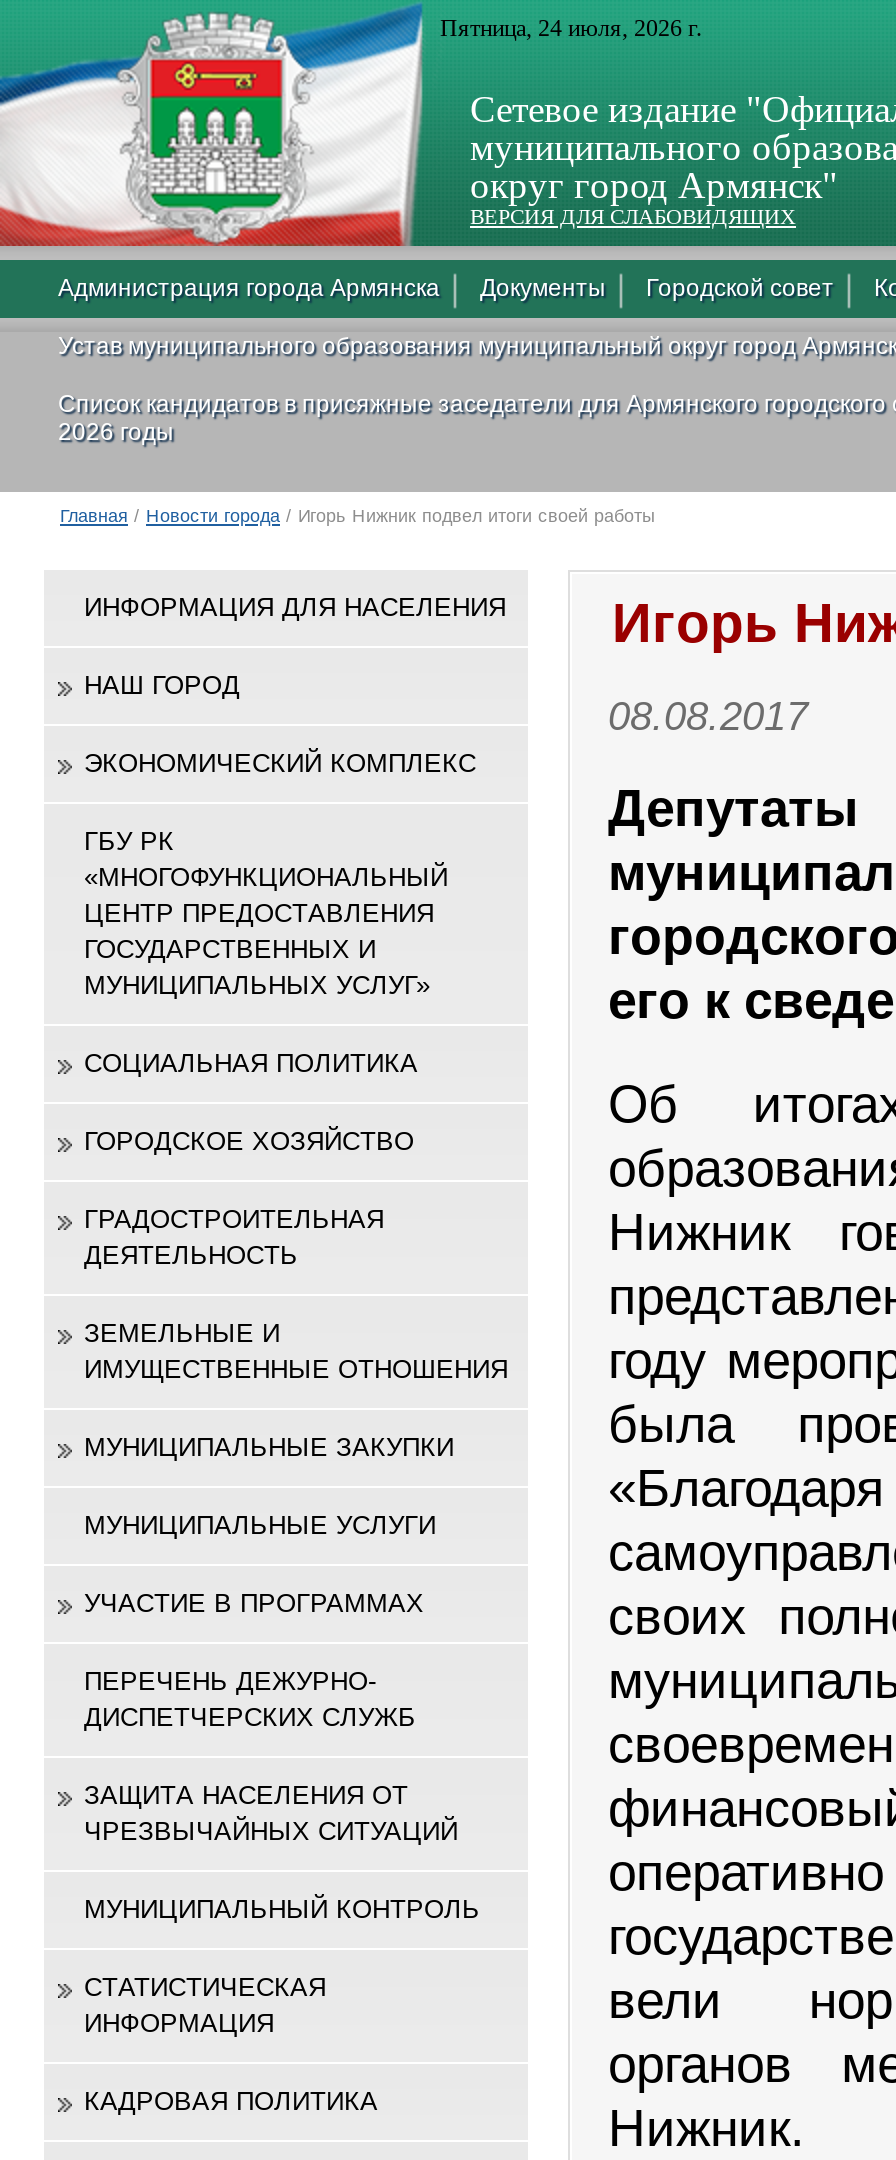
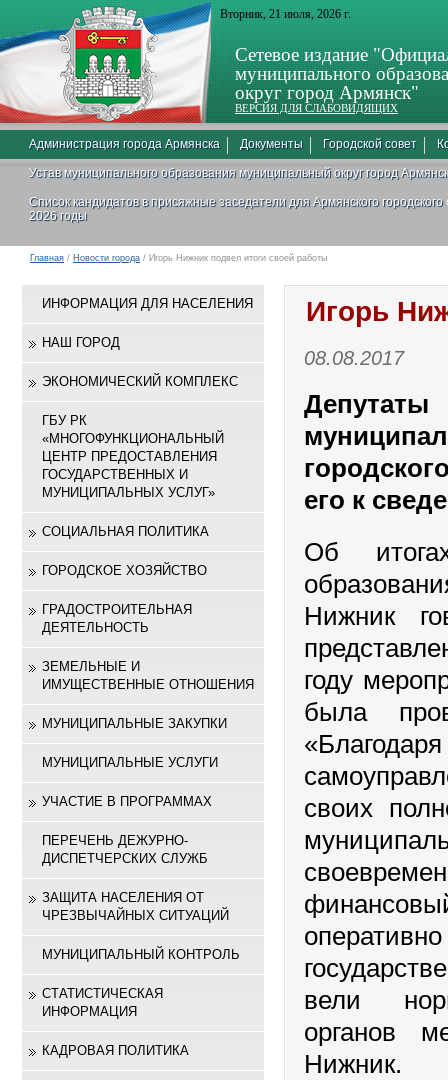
[440,14,702,42] Пятница, 24 июля, 2026 г. -> [220,7,351,21] Вторник, 21 июля, 2026 г.

